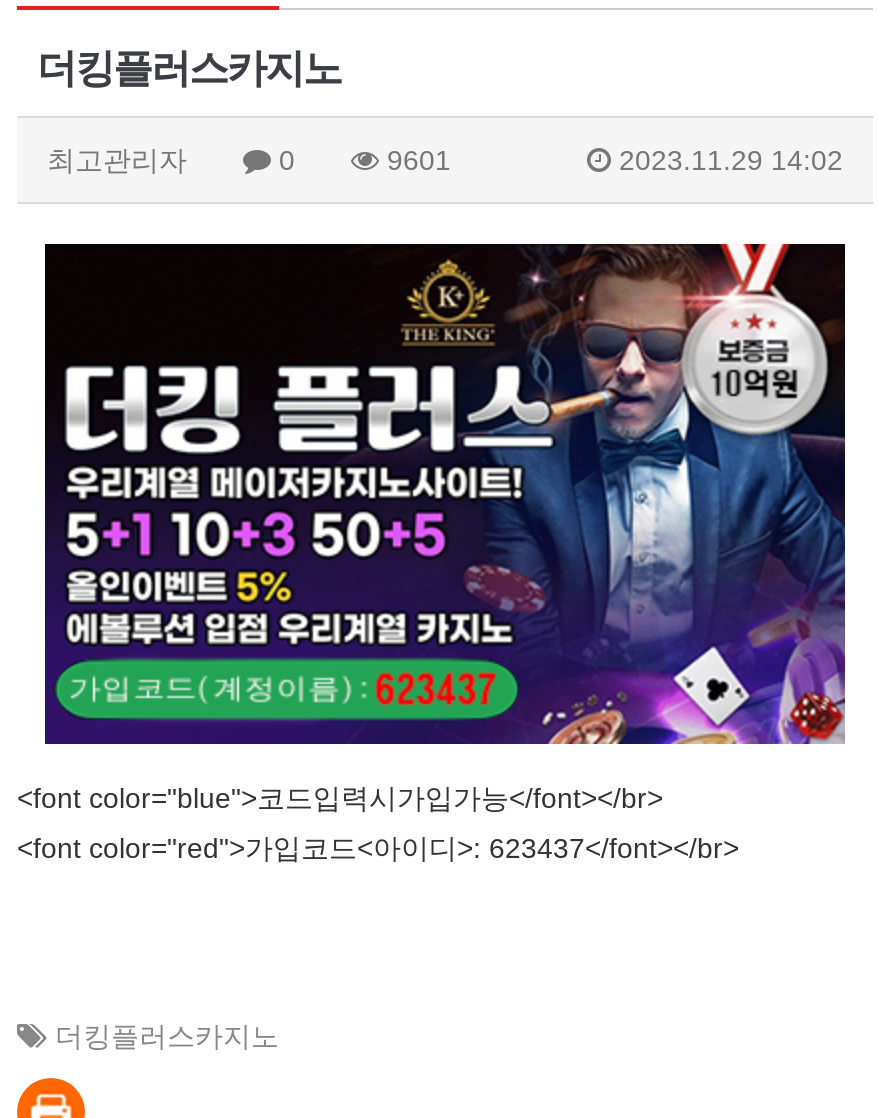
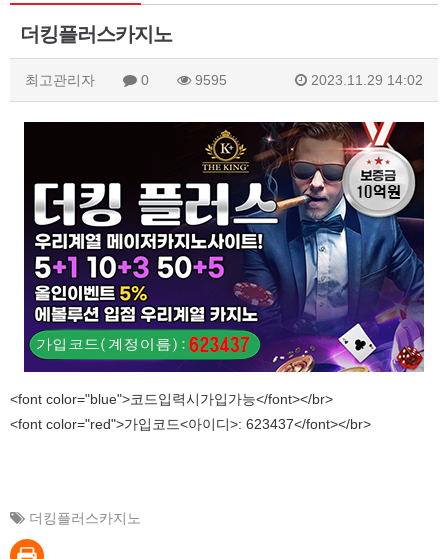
[379,144,451,176] 9601 -> [191,72,227,88] 9595

